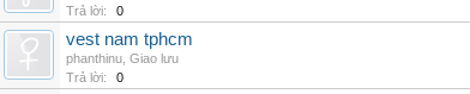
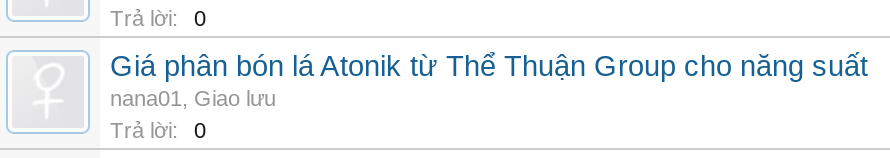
[66,30,193,65] vest nam tphcm | phanthinu, Giao lưu -> [110,50,868,110] Giá phân bón lá Atonik từ Thể Thuận Group cho năng suất | nana01, Giao lưu

